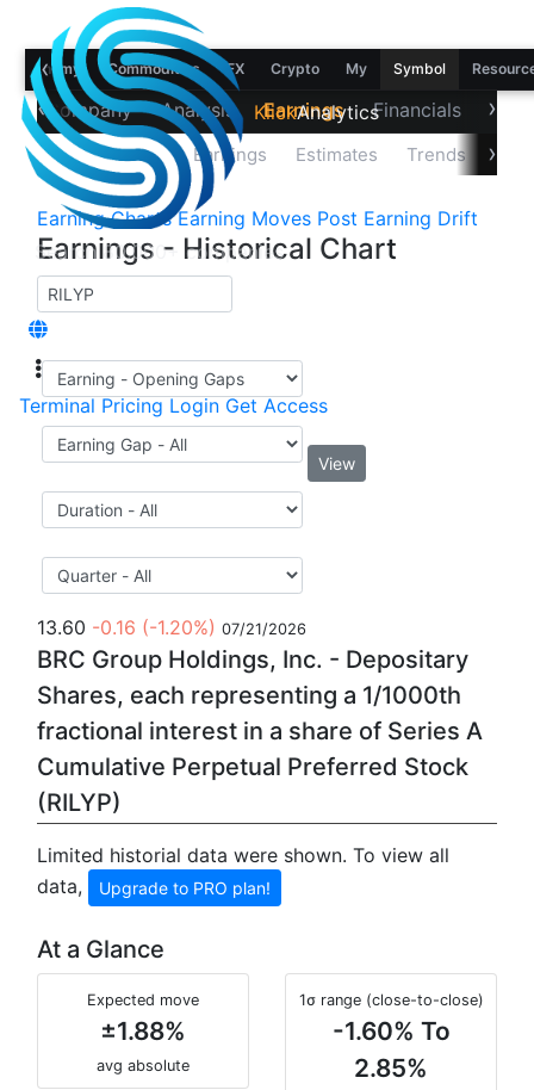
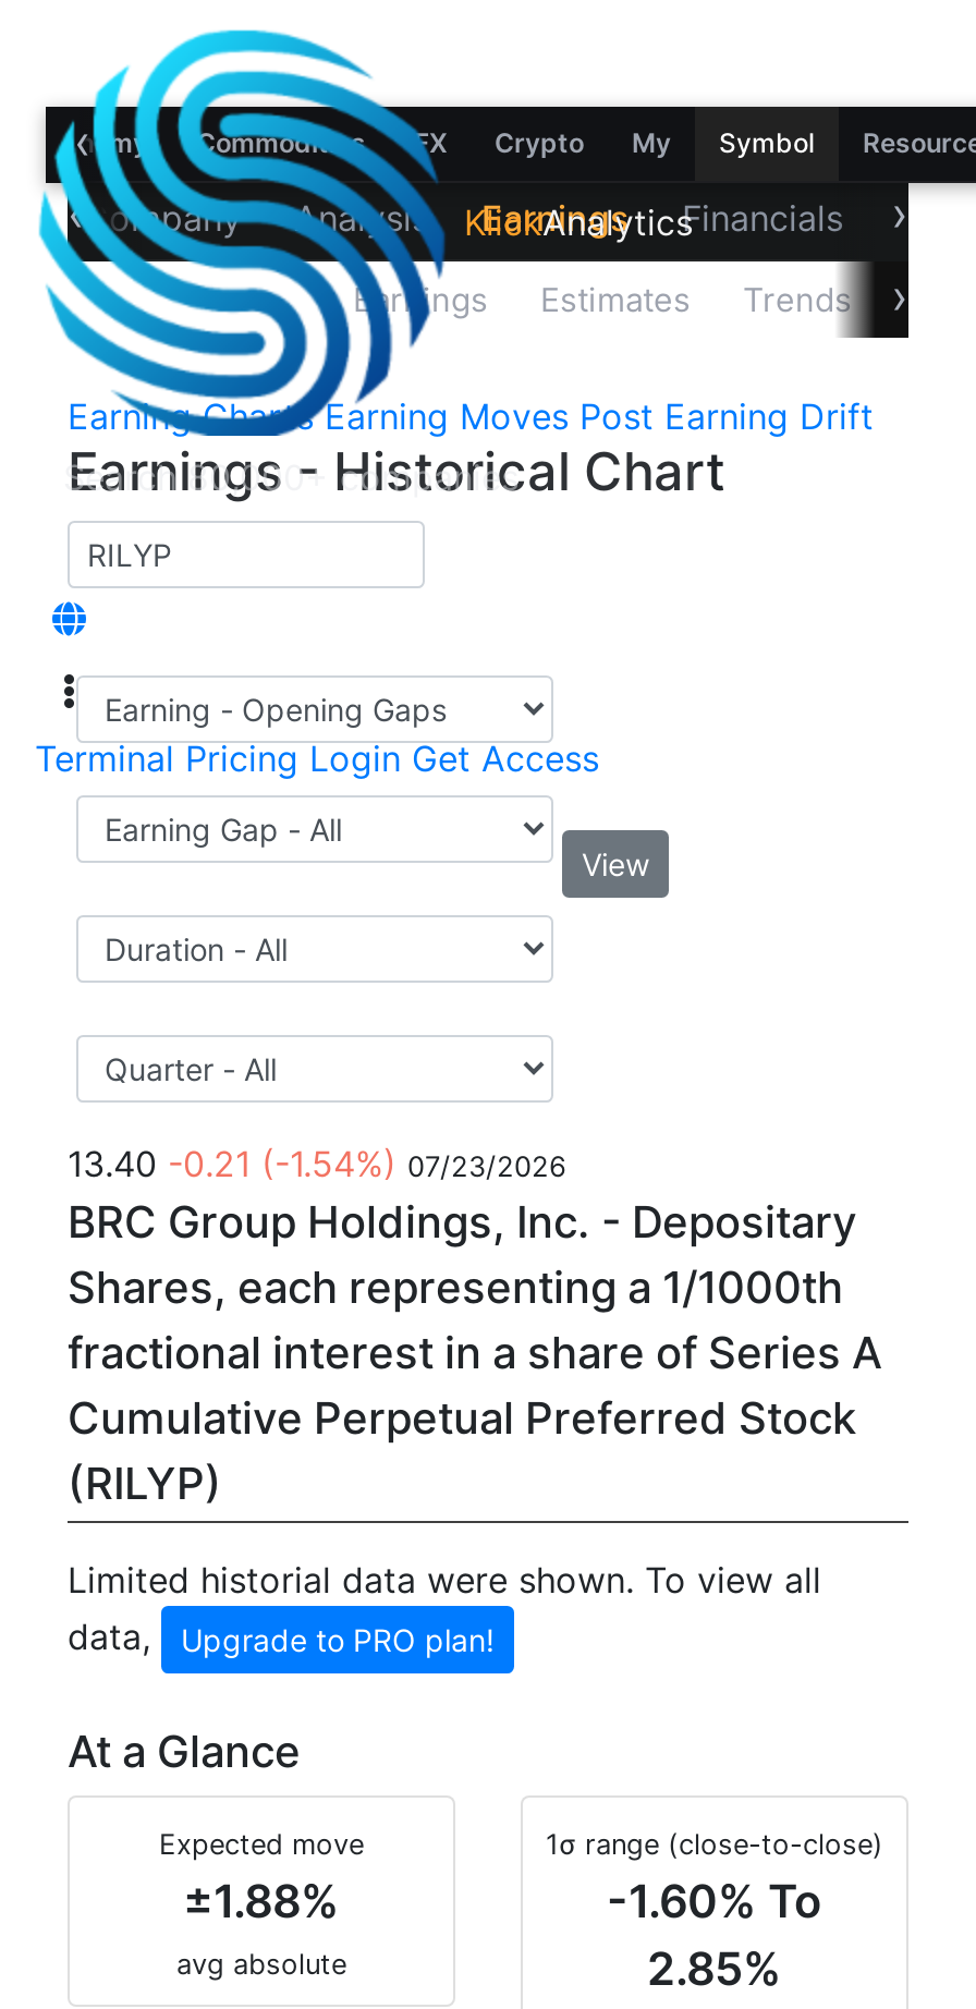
[37,615,306,639] 13.60 -0.16 (-1.20%) 07/21/2026 -> [68,1142,566,1185] 13.40 -0.21 (-1.54%) 07/23/2026

